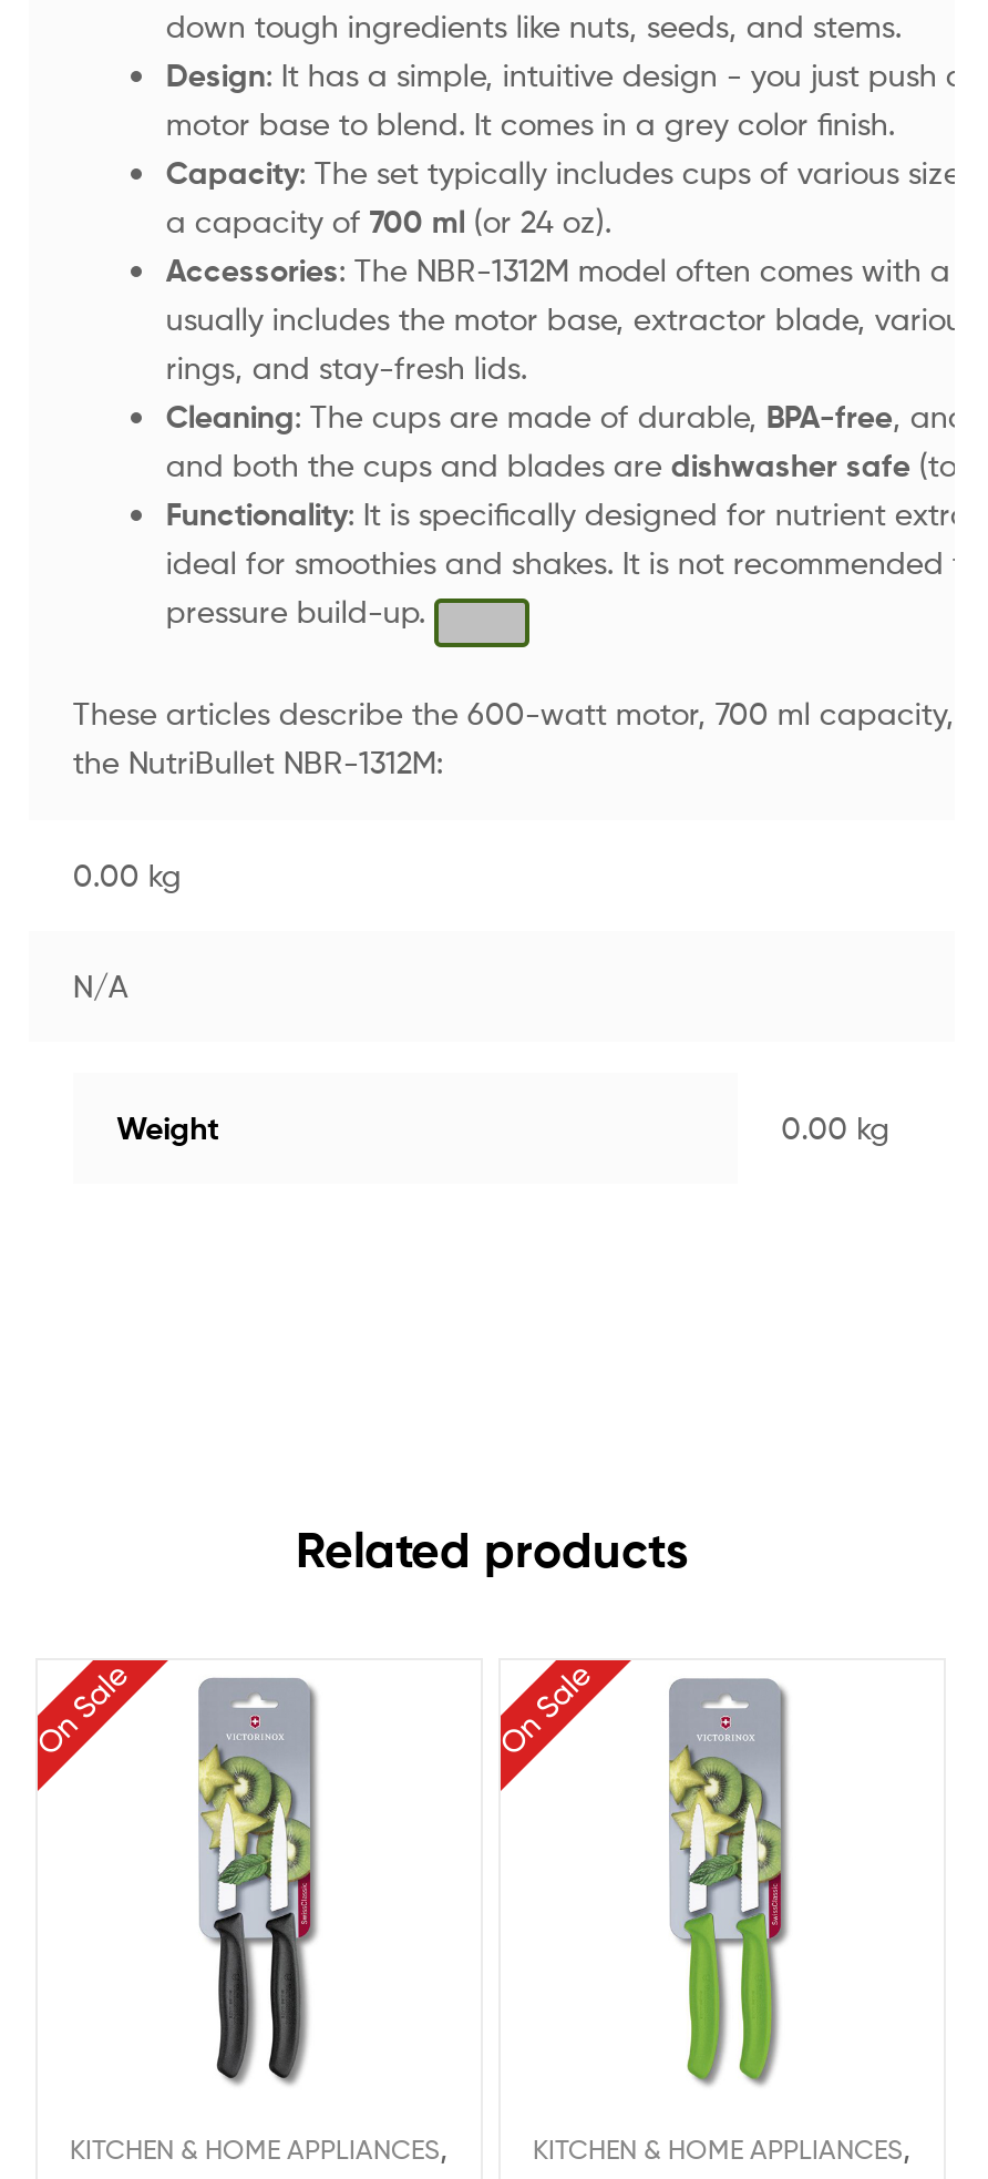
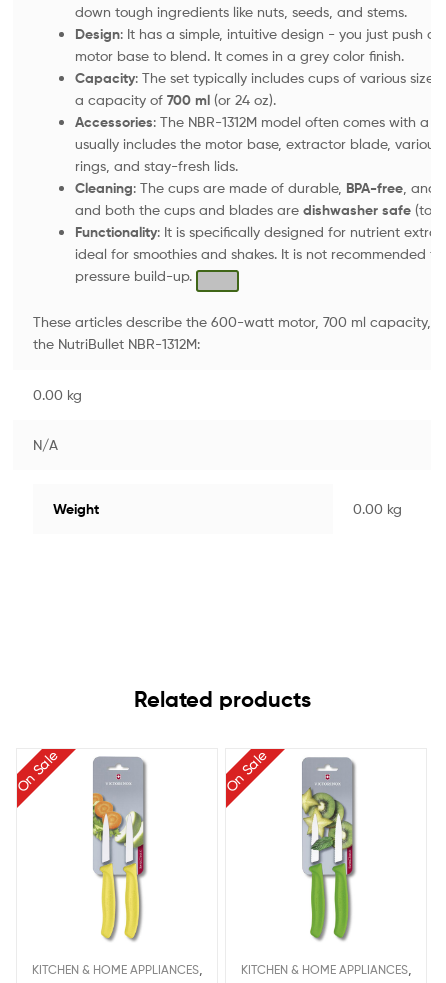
[197,1680,323,2084] [image] -> [90,758,147,941] [image]

